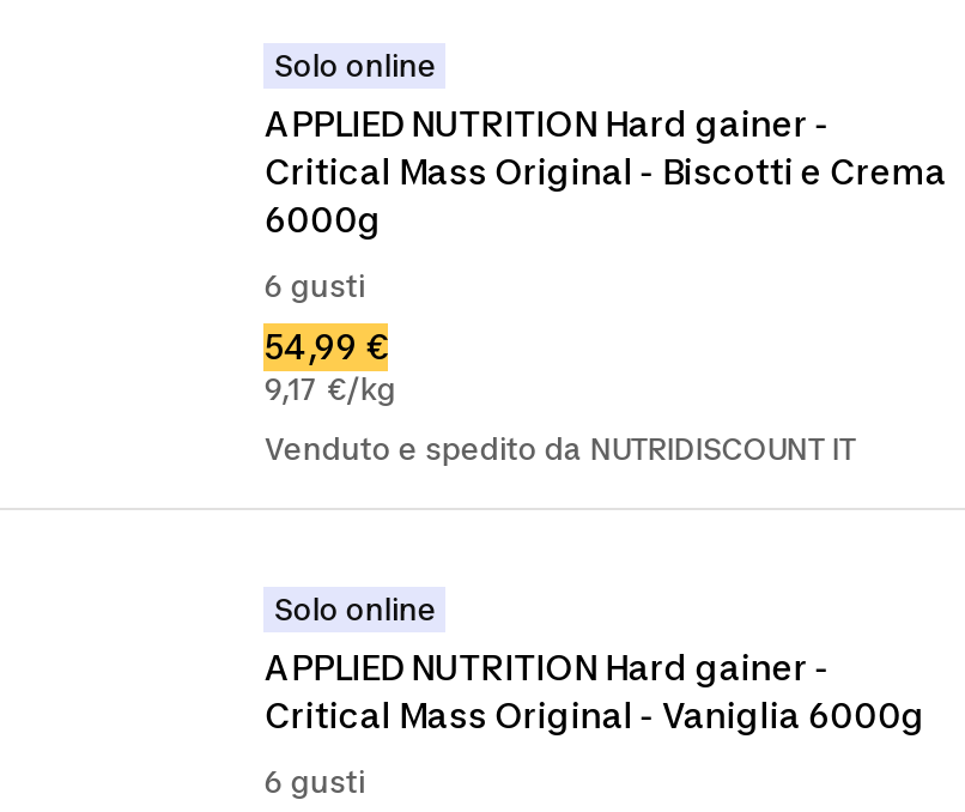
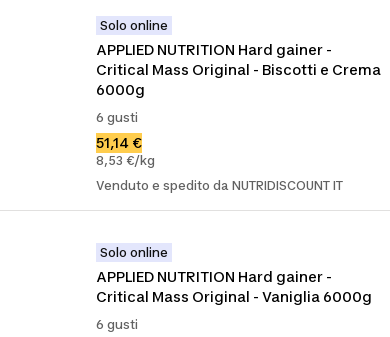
[264,326,389,366] 54,99 € -> [96,134,142,151] 51,14 €
[264,371,396,407] 9,17 €/kg -> [96,153,155,168] 8,53 €/kg

